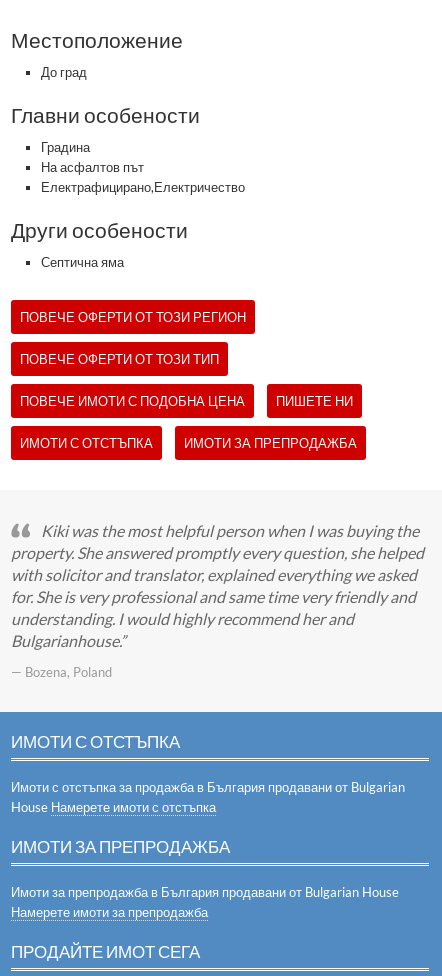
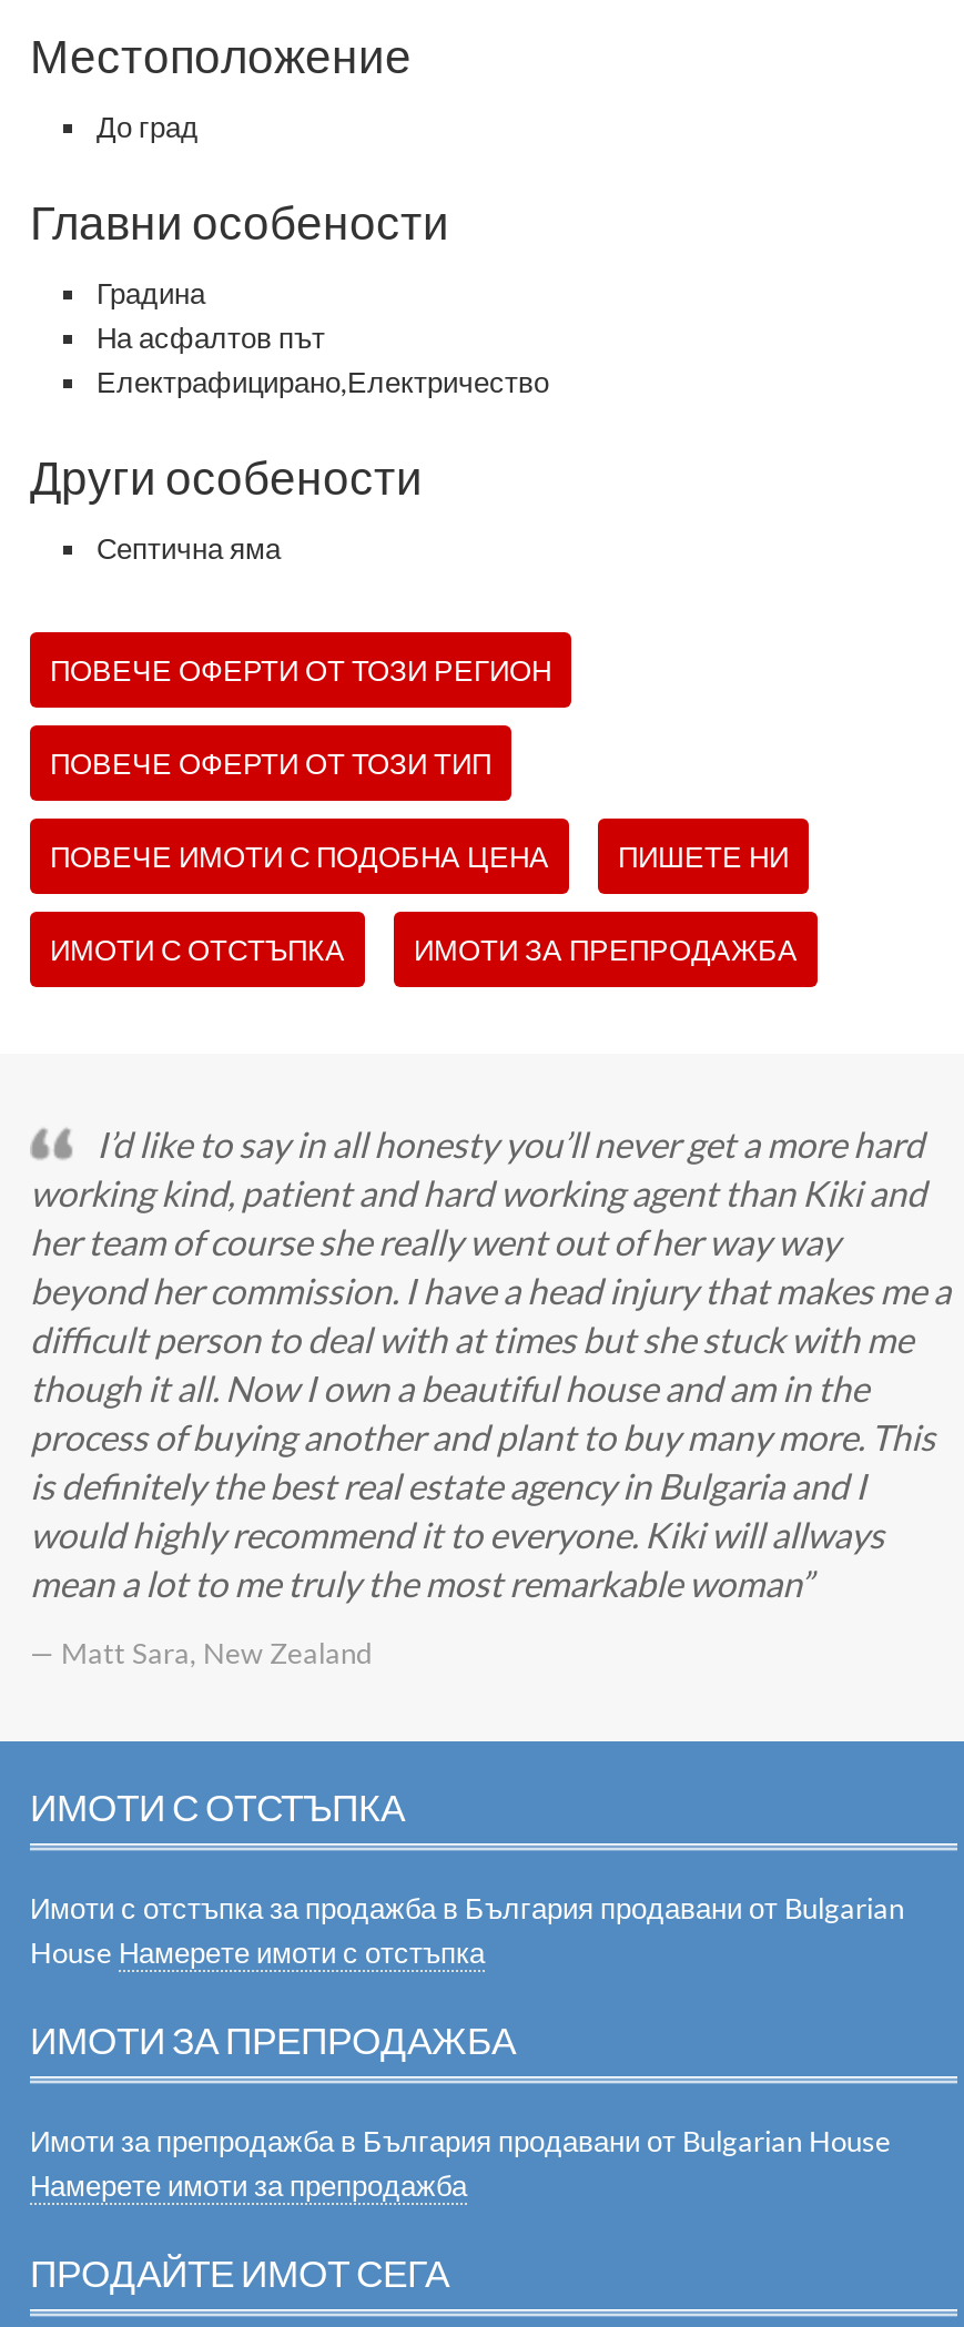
[11,521,424,650] Kiki was the most helpful person when I was buying the | property. She answered promptly every question, she helped | with solicitor and translator, explained everything we asked | for. She is very professional and same time very friendly and | understanding. I would highly recommend her and | Bulgarianhouse. -> [30,1122,951,1604] I’d like to say in all honesty you’ll never get a more hard | working kind, patient and hard working agent than Kiki and | her team of course she really went out of her way way | beyond her commission. I have a head injury that makes me a | difficult person to deal with at times but she stuck with me | though it all. Now I own a beautiful house and am in the | process of buying another and plant to buy many more. This | is definitely the best real estate agency in Bulgaria and I | would highly recommend it to everyone. Kiki will allways | mean a lot to me truly the most remarkable woman
[11,664,112,680] — Bozena, Poland -> [30,1635,372,1670] — Matt Sara, New Zealand

